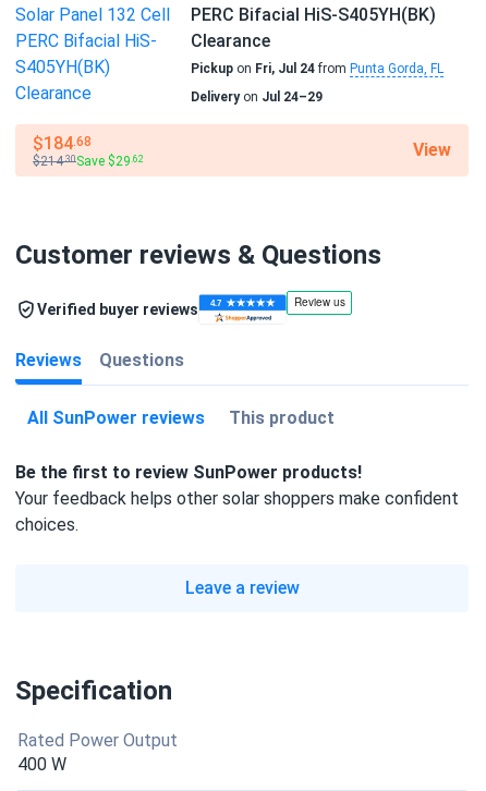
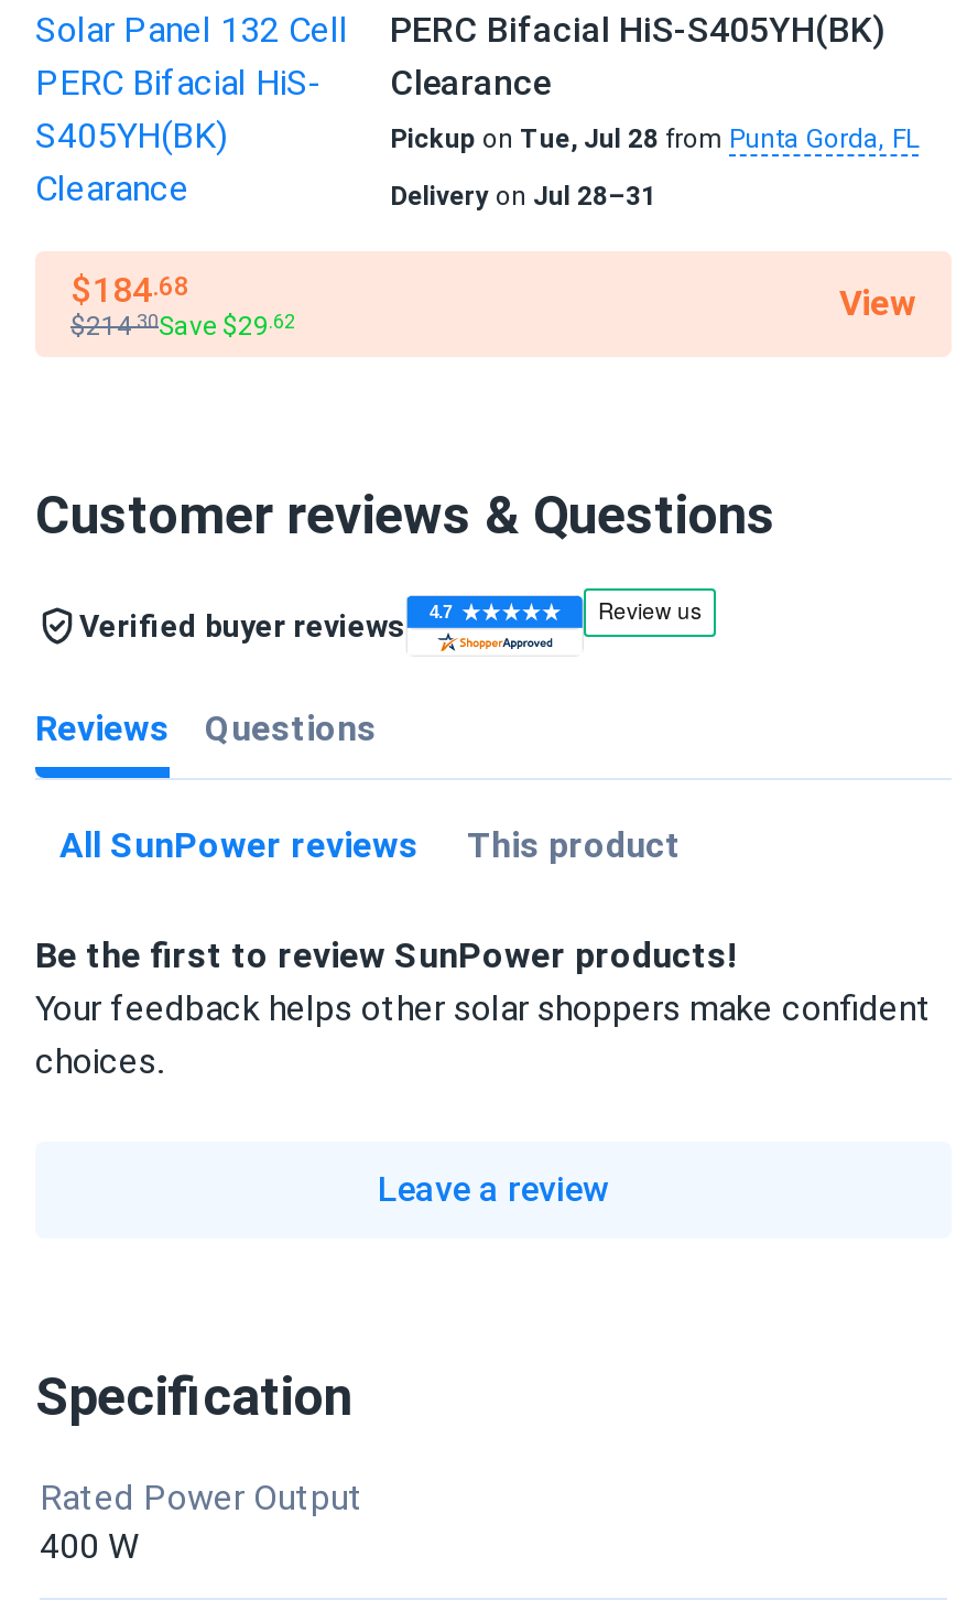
[191,61,444,76] Pickup on Fri, Jul 24 from Punta Gorda, FL -> [390,123,919,154] Pickup on Tue, Jul 28 from Punta Gorda, FL
[191,89,323,105] Delivery on Jul 24–29 -> [390,181,656,212] Delivery on Jul 28–31

